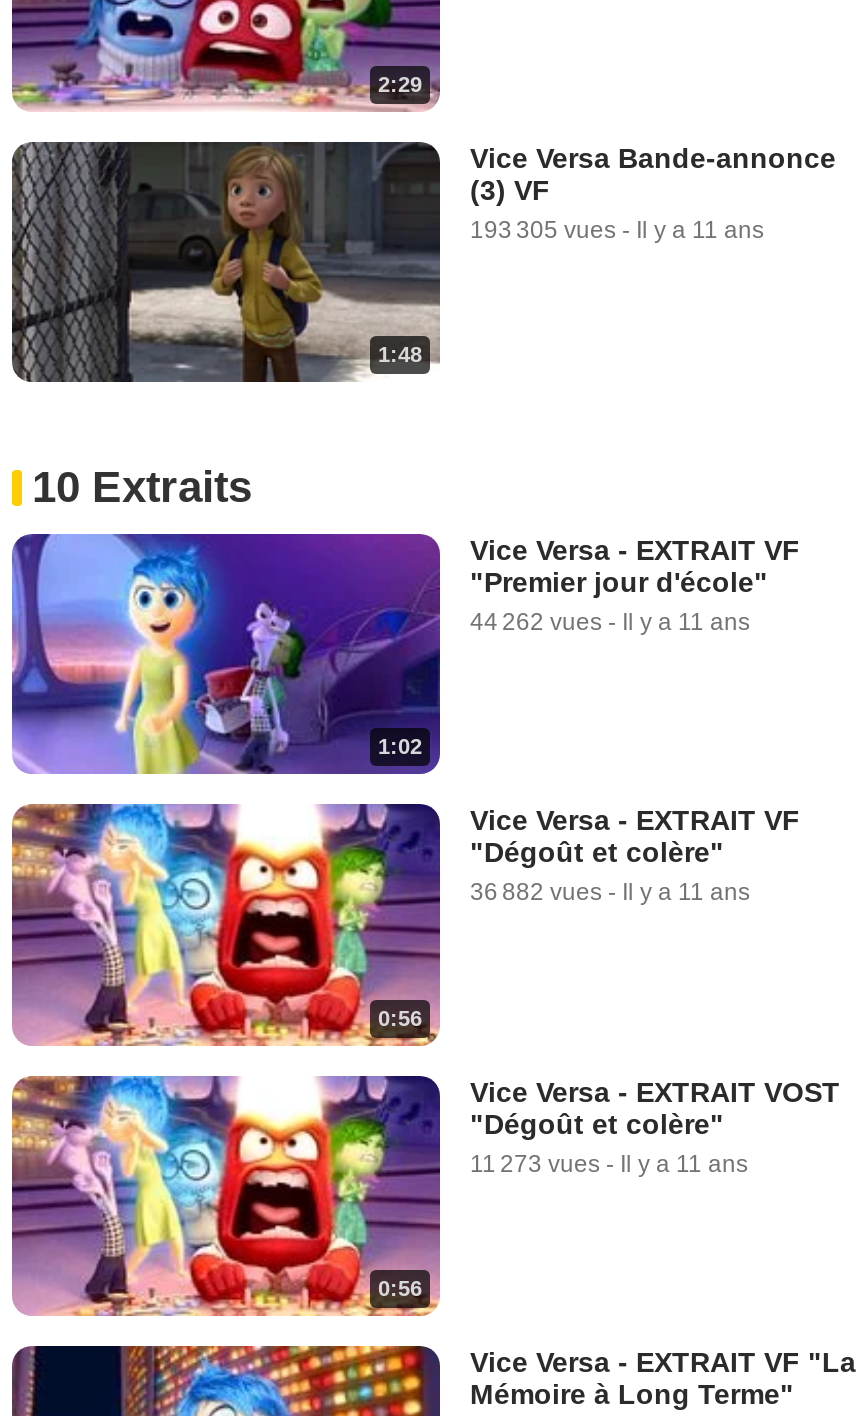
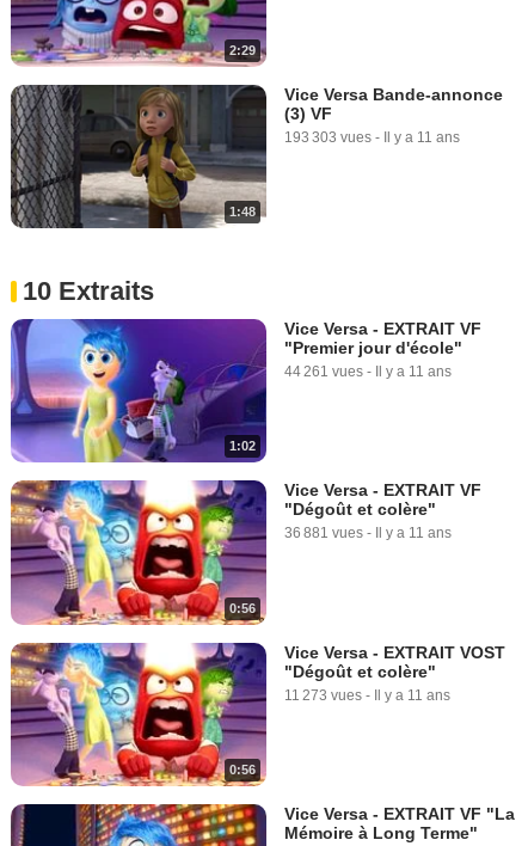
[470,215,764,243] 193 305 vues - Il y a 11 ans -> [284,129,460,145] 193 303 vues - Il y a 11 ans
[470,608,750,636] 44 262 vues - Il y a 11 ans -> [284,363,452,380] 44 261 vues - Il y a 11 ans
[470,879,750,907] 36 882 vues - Il y a 11 ans -> [284,525,452,542] 36 881 vues - Il y a 11 ans

